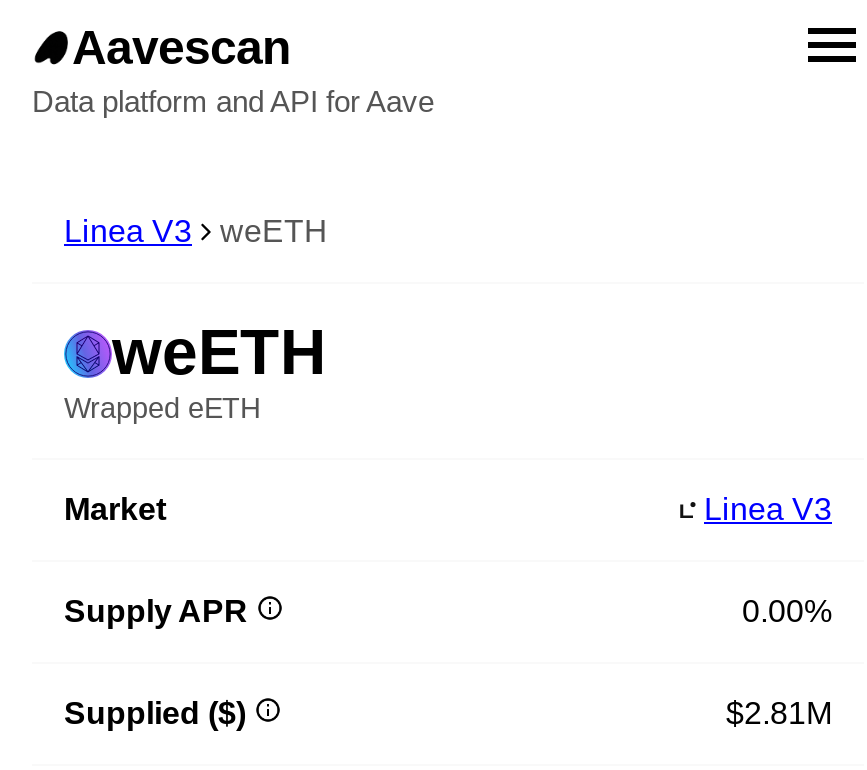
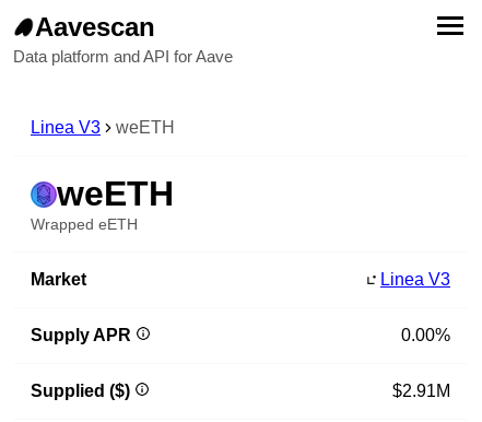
[726,696,832,730] $2.81M -> [392,382,450,400] $2.91M

